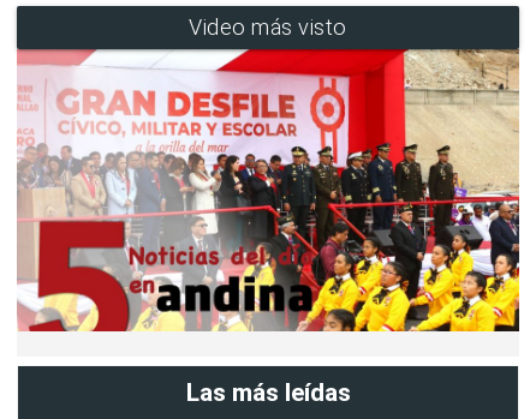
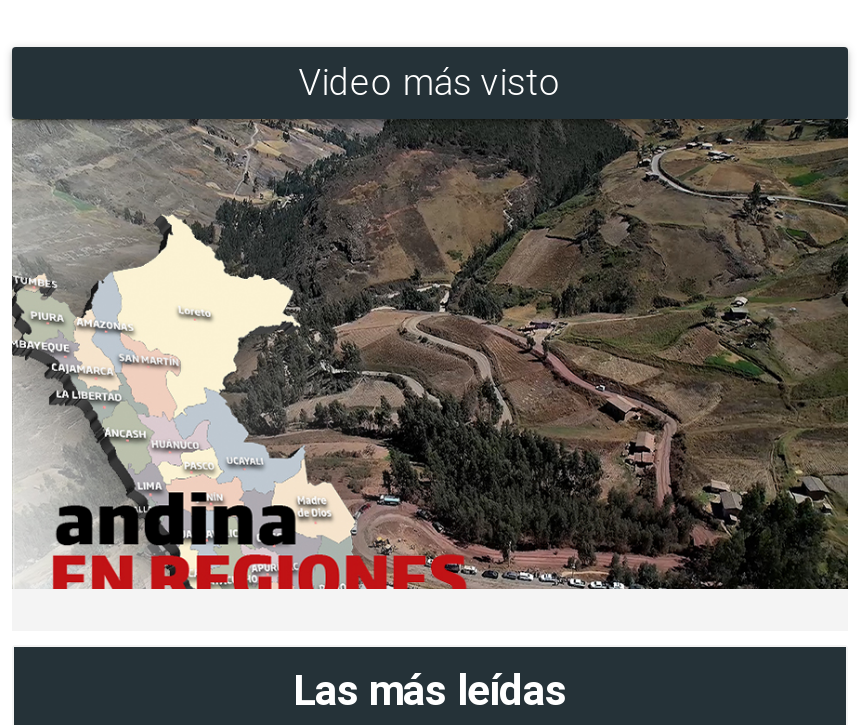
[17,48,520,333] [image] -> [10,119,850,591] [image]

